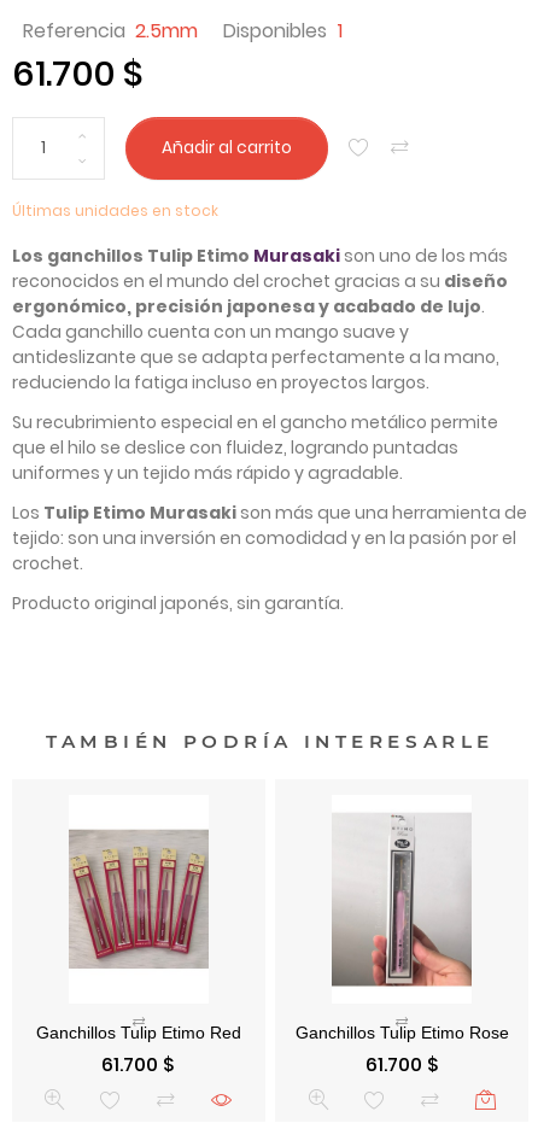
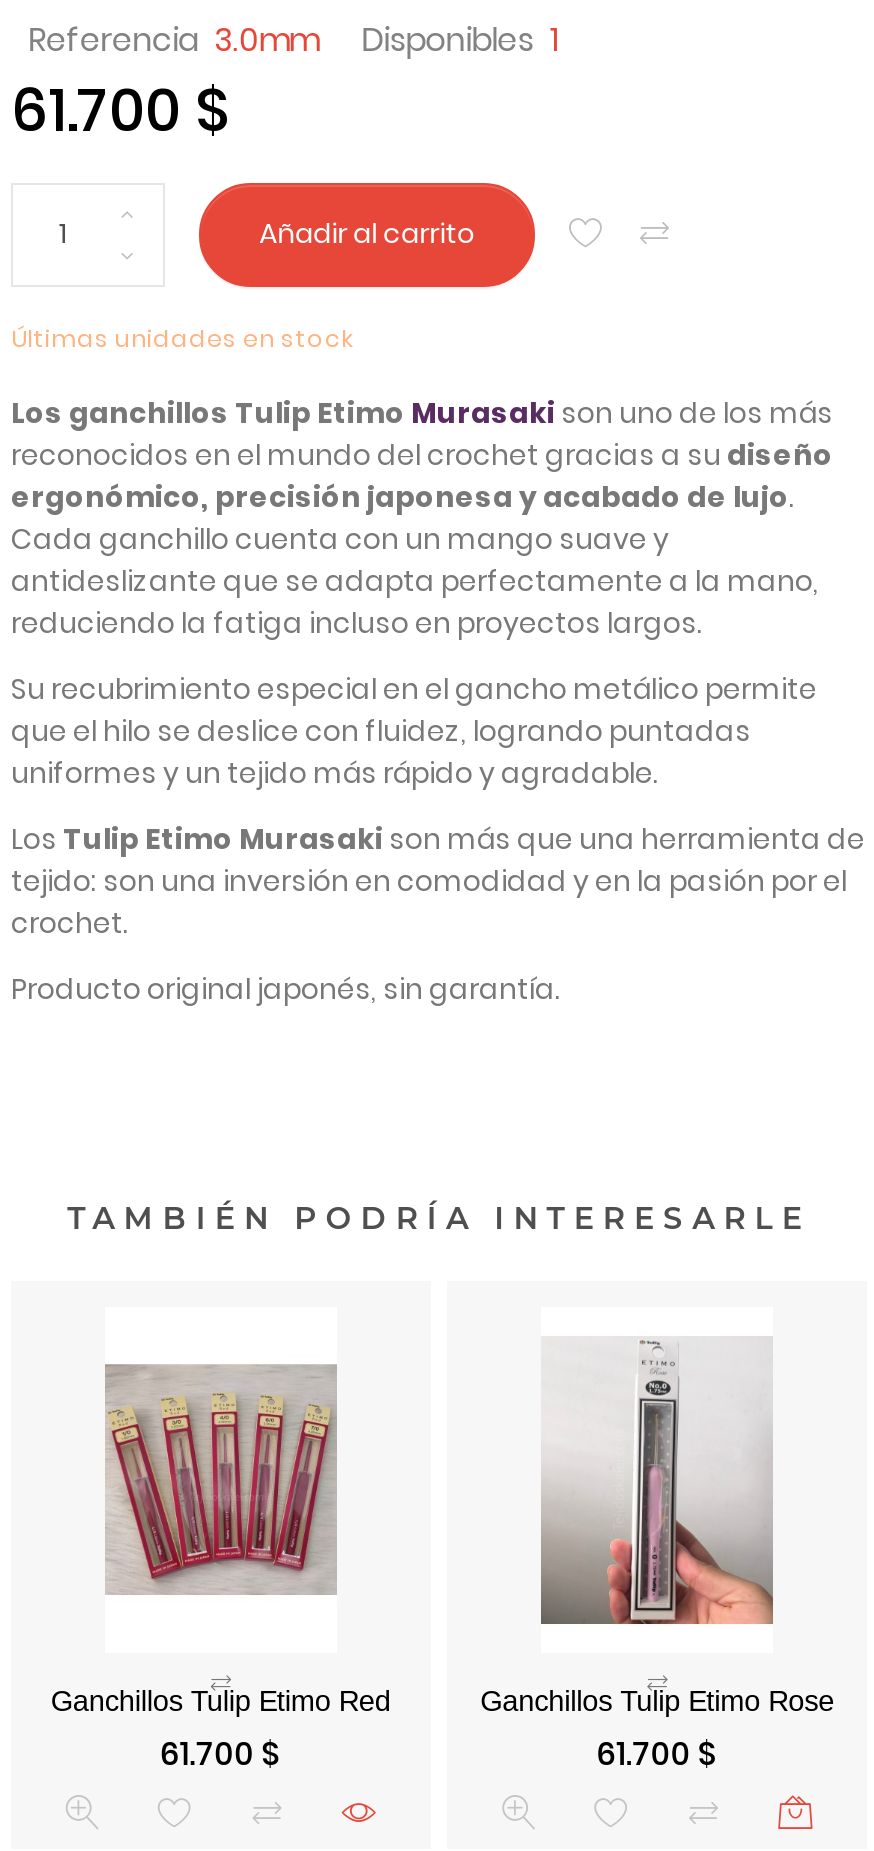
[22,17,198,45] Referencia 2.5mm -> [28,18,319,64] Referencia 3.0mm

